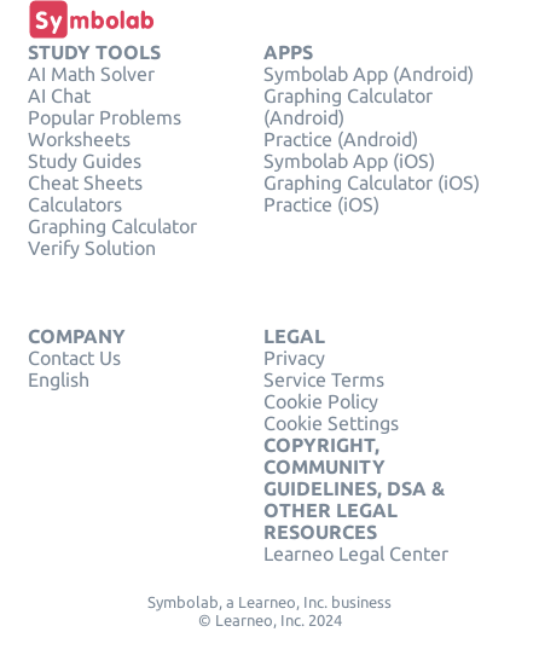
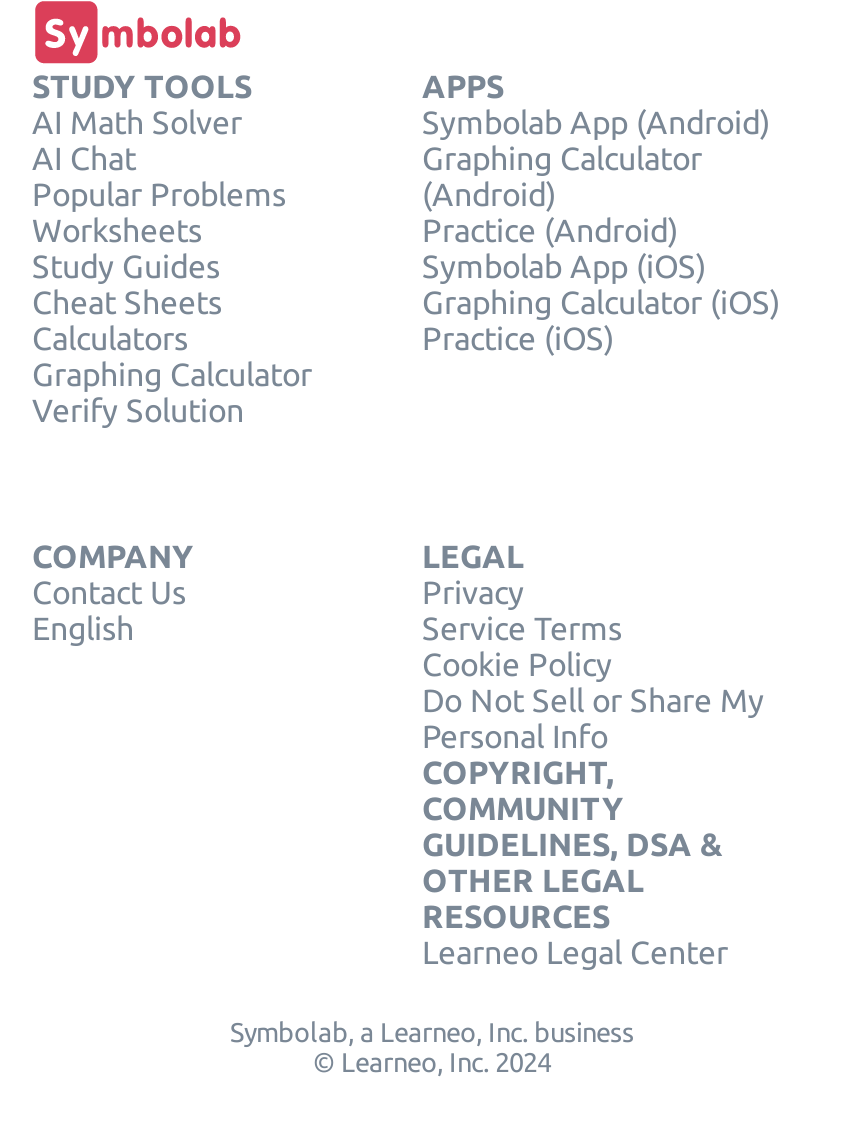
[263,413,399,434] Cookie Settings -> [422,683,764,755] Do Not Sell or Share My | Personal Info

